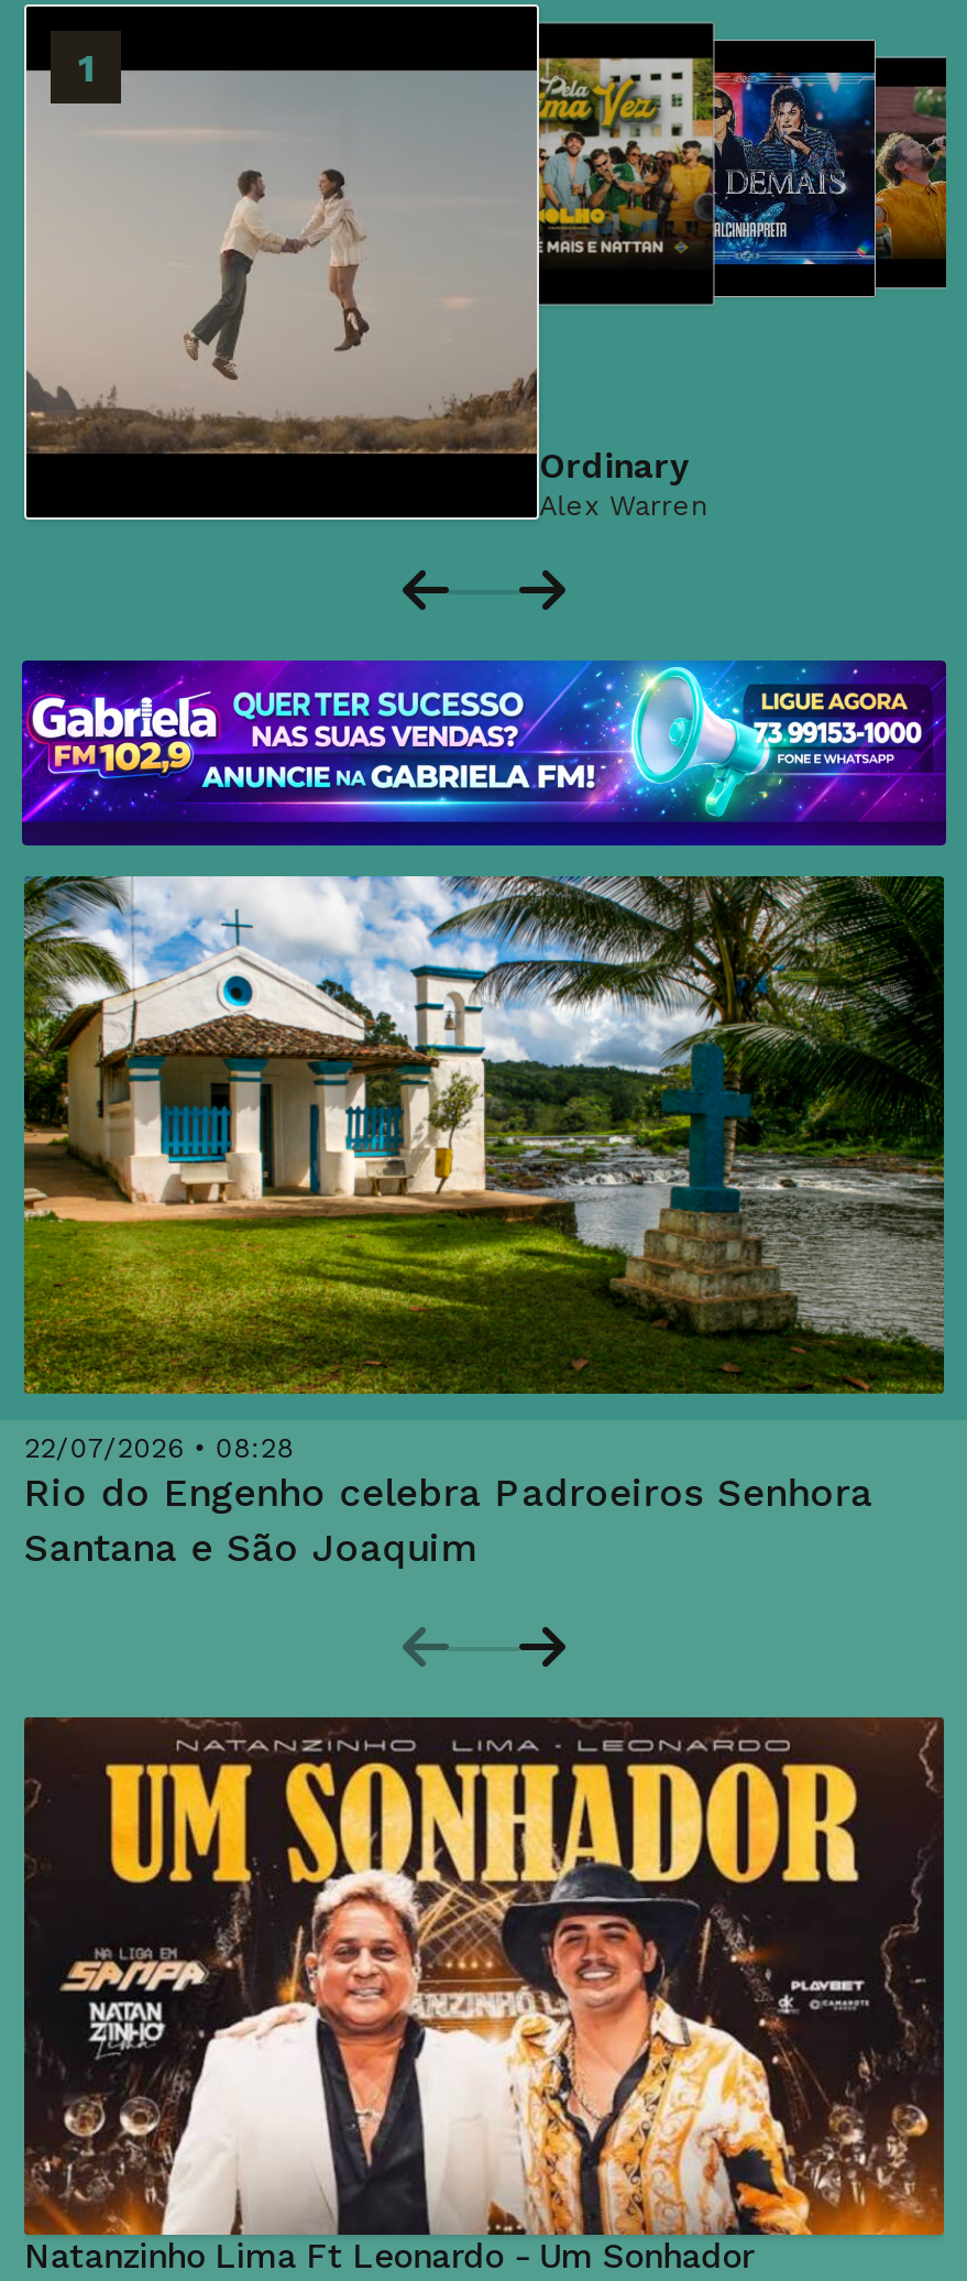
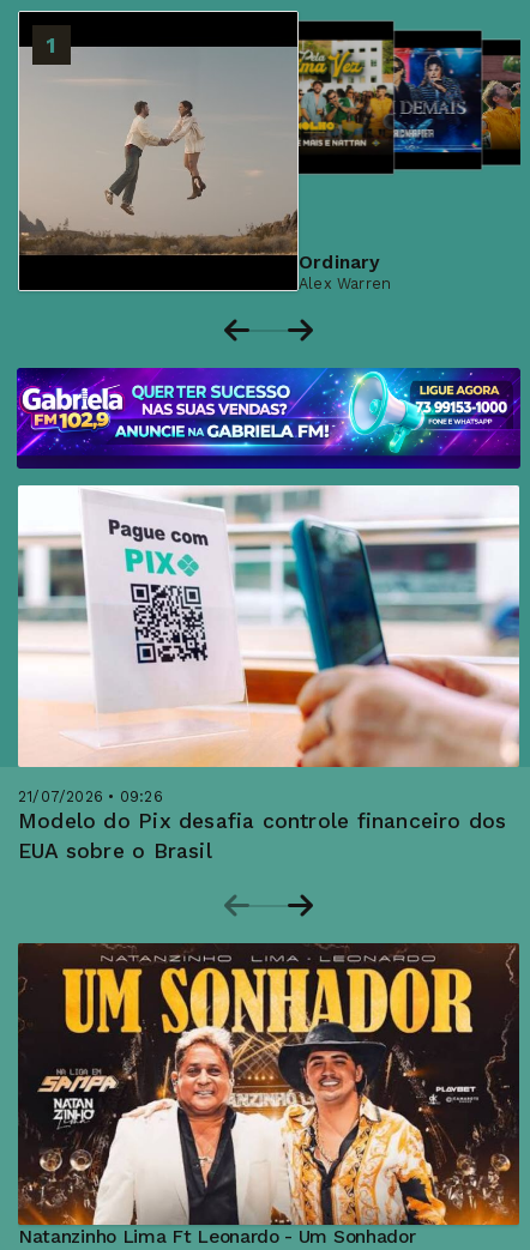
[22,874,946,1569] [image] | 22/07/2026 • 08:28 | Rio do Engenho celebra Padroeiros Senhora | Santana e São Joaquim -> [17,484,520,863] [image] | 21/07/2026 • 09:26 | Modelo do Pix desafia controle financeiro dos | EUA sobre o Brasil

